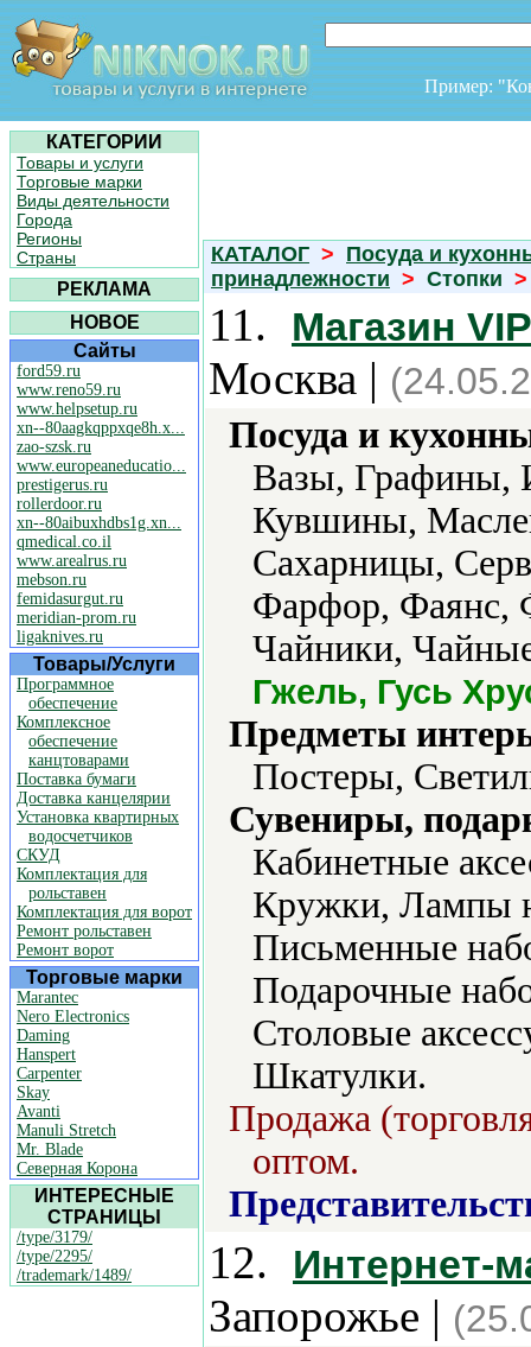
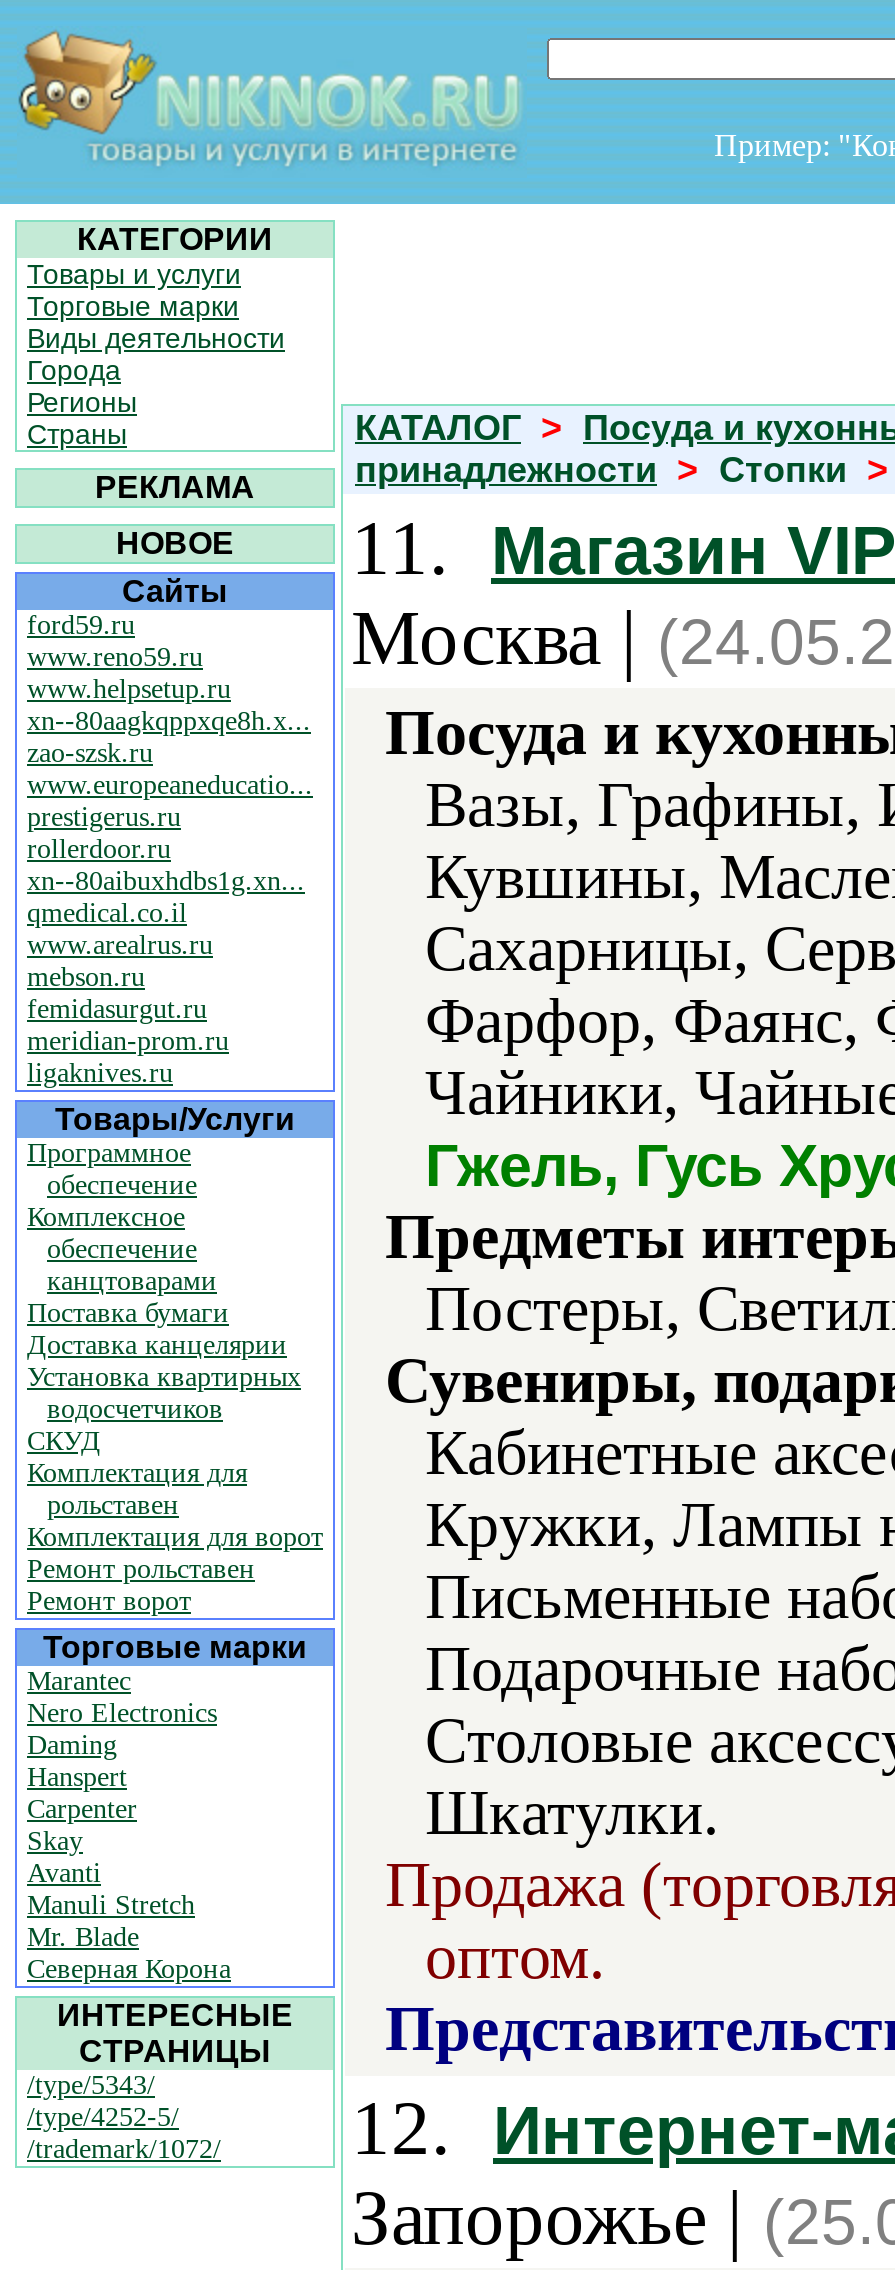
[17,1228,132,1284] /type/3179/ | /type/2295/ | /trademark/1489/ -> [27,2070,221,2164] /type/5343/ | /type/4252-5/ | /trademark/1072/

